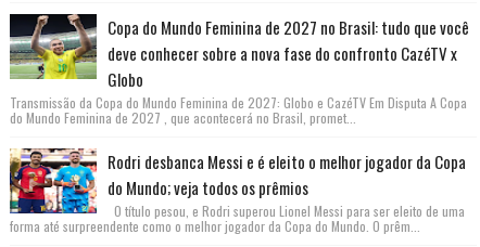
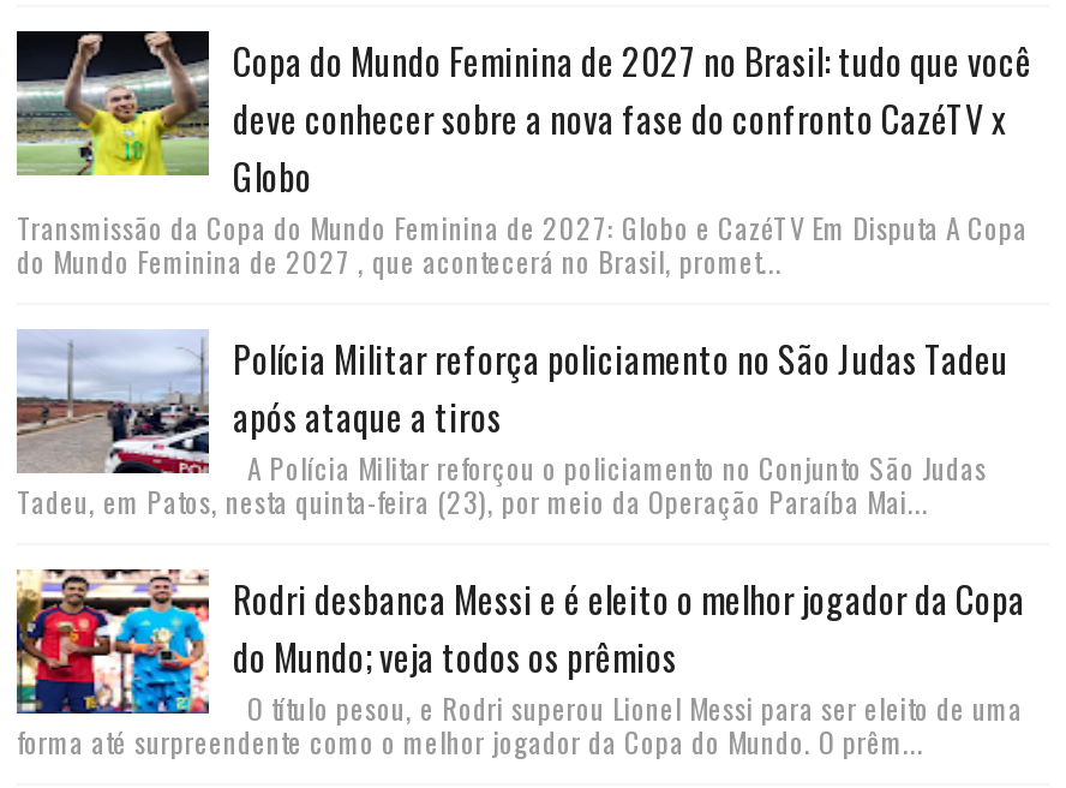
none -> [17,329,1008,521] [image] | Polícia Militar reforça policiamento no São Judas Tadeu | após ataque a tiros | A Polícia Militar reforçou o policiamento no Conjunto São Judas | Tadeu, em Patos, nesta quinta-feira (23), por meio da Operação Paraíba Mai...

